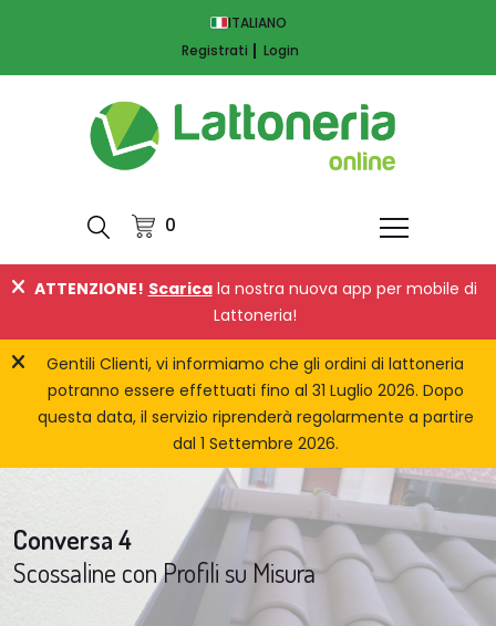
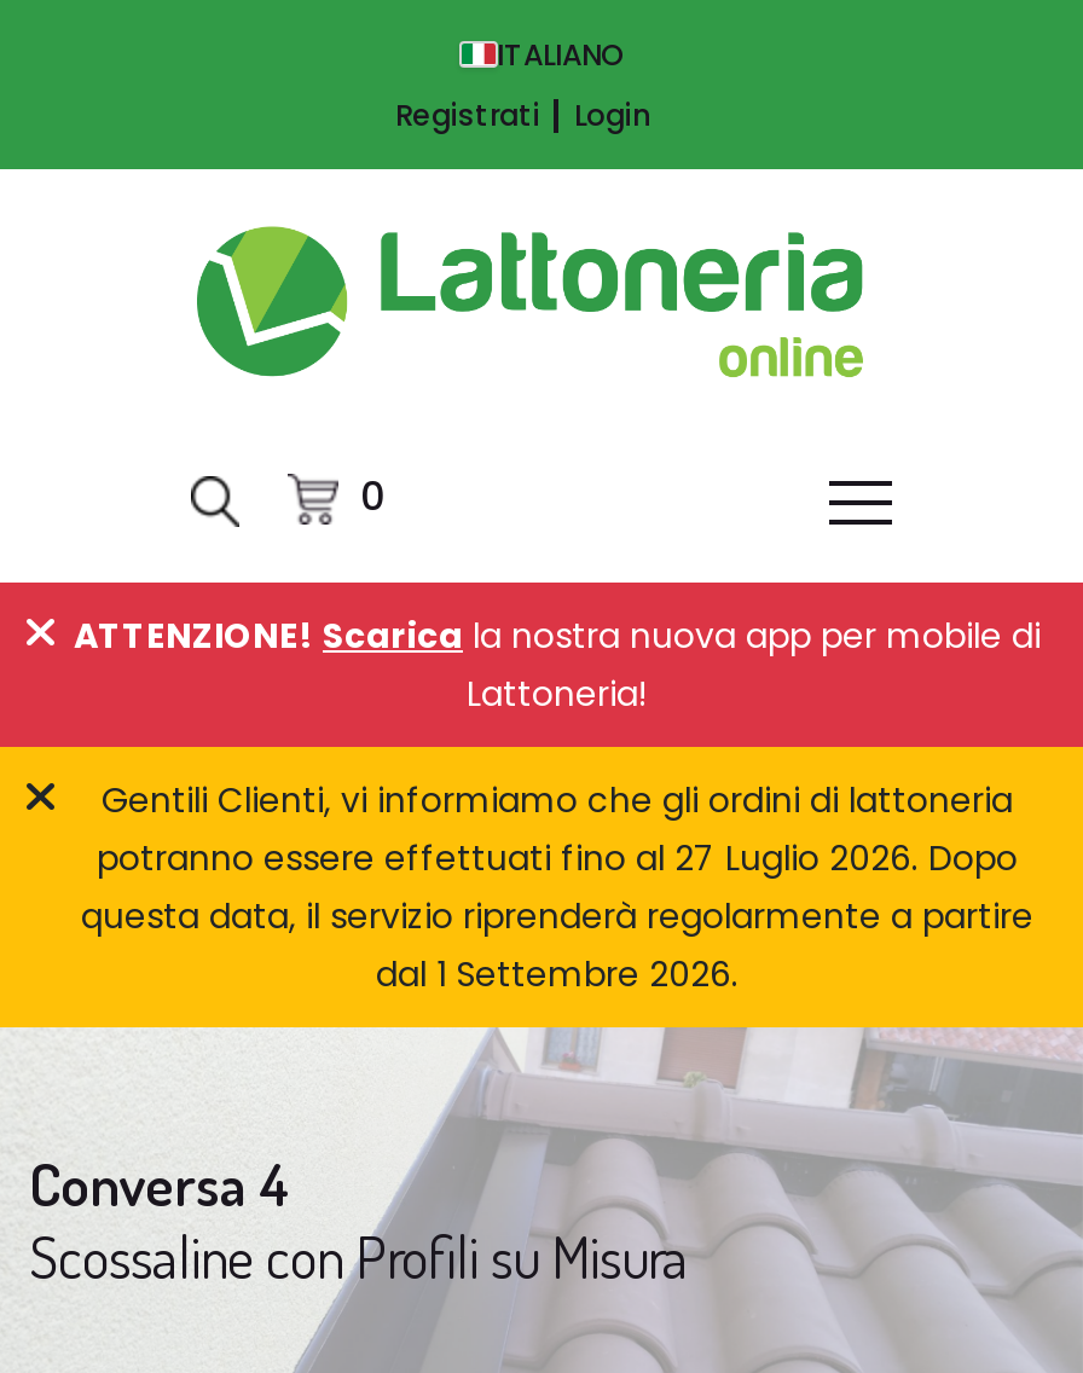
[47,380,463,402] potranno essere effettuati fino al 31 Luglio 2026. Dopo -> [97,835,1018,883] potranno essere effettuati fino al 27 Luglio 2026. Dopo

